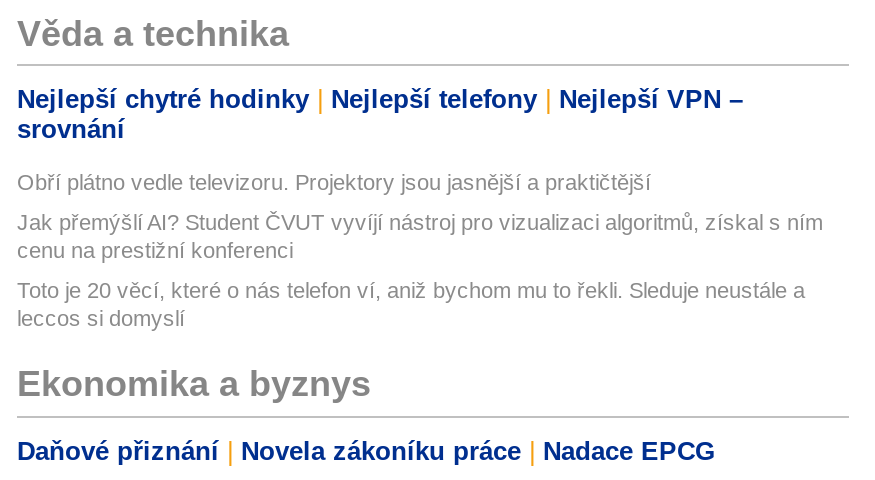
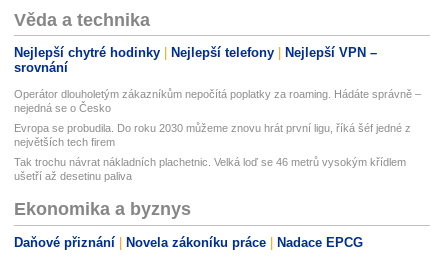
[17,171,651,195] Obří plátno vedle televizoru. Projektory jsou jasnější a praktičtější -> [14,88,421,114] Operátor dlouholetým zákazníkům nepočítá poplatky za roaming. Hádáte správně – | nejedná se o Česko
[17,211,823,263] Jak přemýšlí AI? Student ČVUT vyvíjí nástroj pro vizualizaci algoritmů, získal s ním | cenu na prestižní konferenci -> [14,122,411,148] Evropa se probudila. Do roku 2030 můžeme znovu hrát první ligu, říká šéf jedné z | největších tech firem
[17,279,805,331] Toto je 20 věcí, které o nás telefon ví, aniž bychom mu to řekli. Sleduje neustále a | leccos si domyslí -> [14,156,406,182] Tak trochu návrat nákladních plachetnic. Velká loď se 46 metrů vysokým křídlem | ušetří až desetinu paliva

